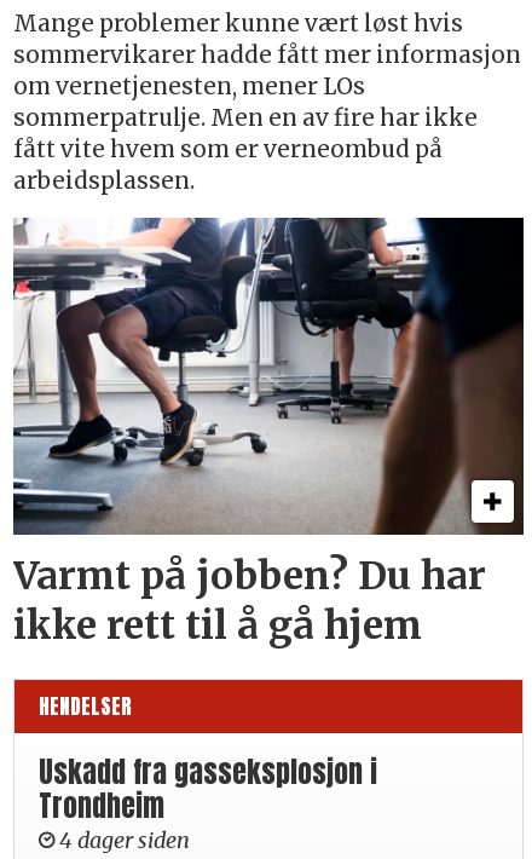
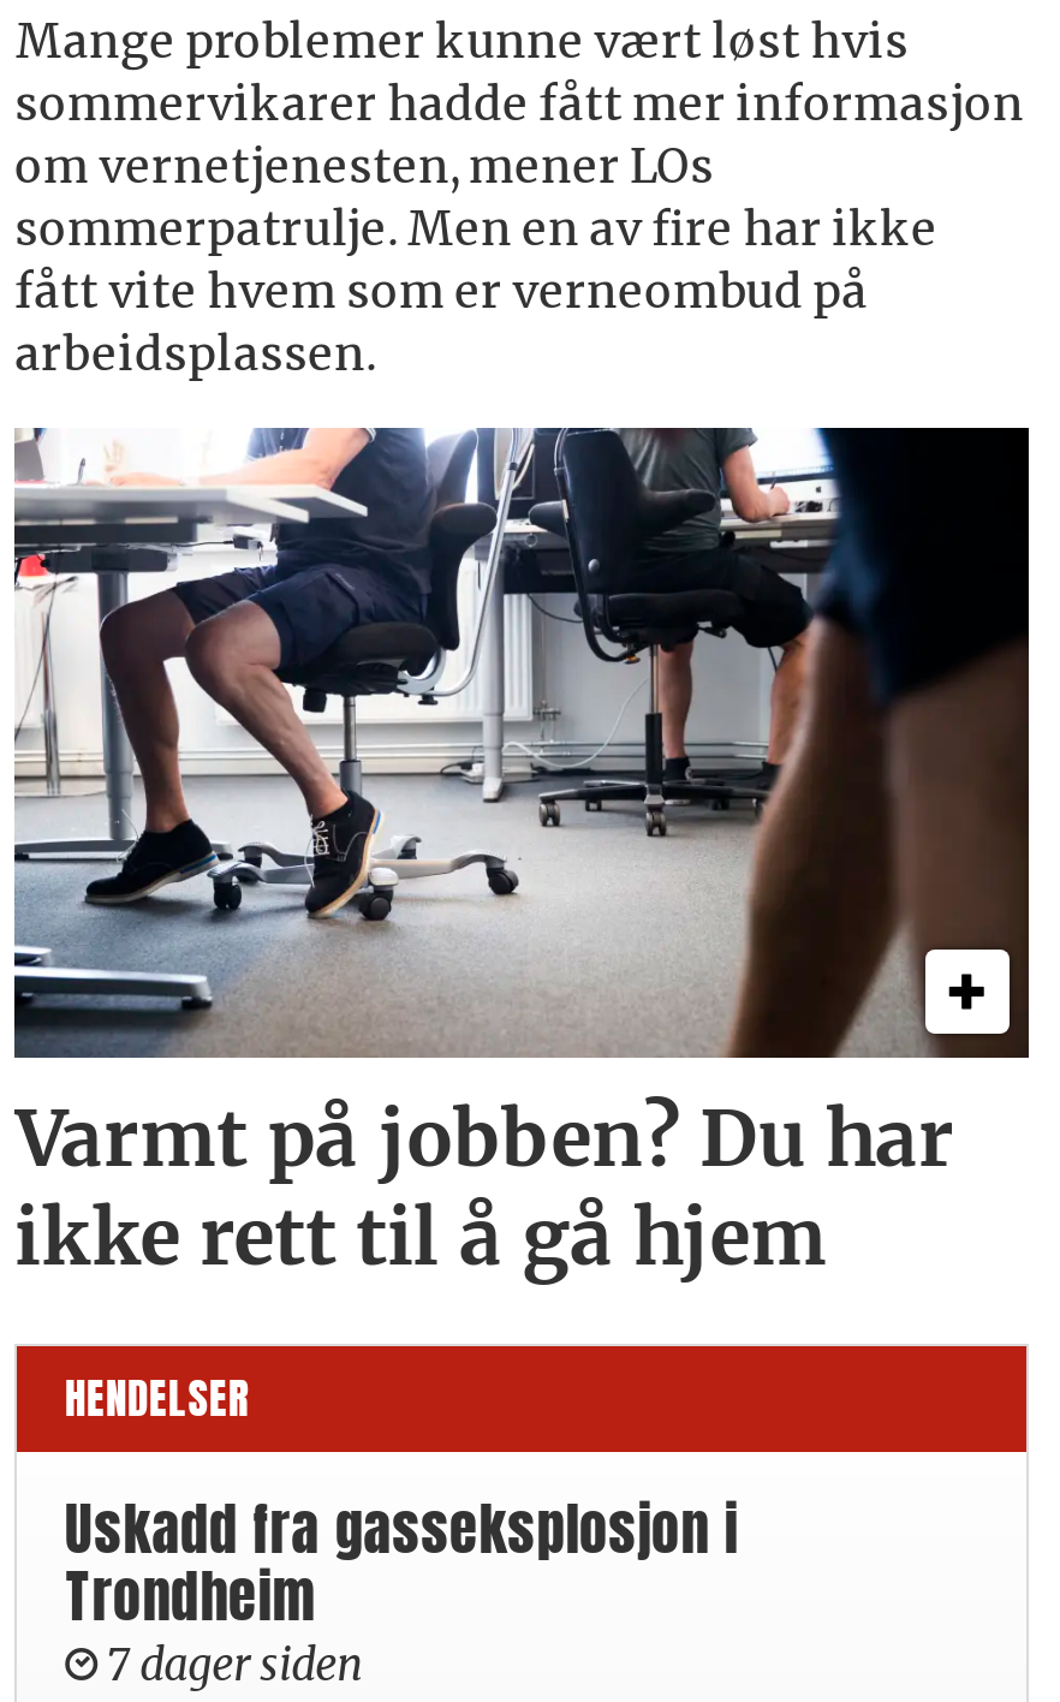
[59,826,190,854] 4 dager siden -> [106,1637,363,1692] 7 dager siden

